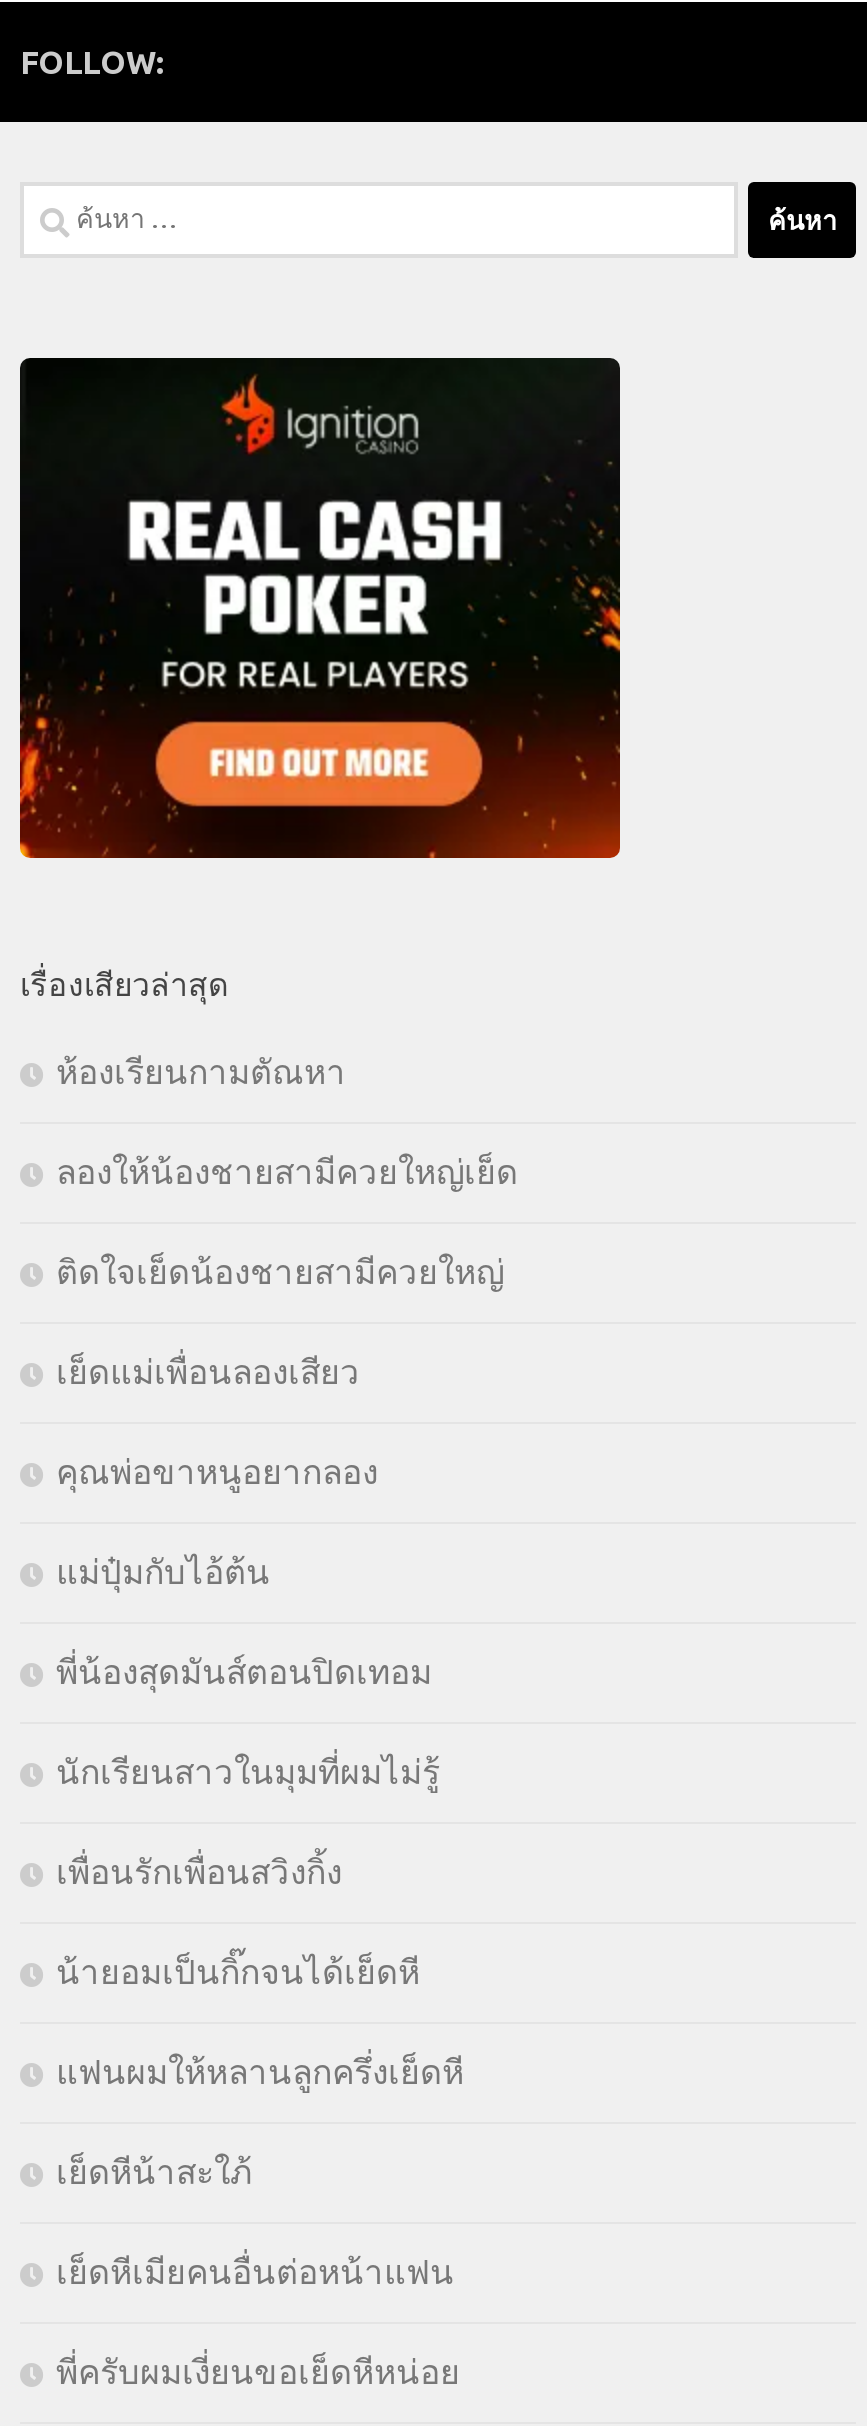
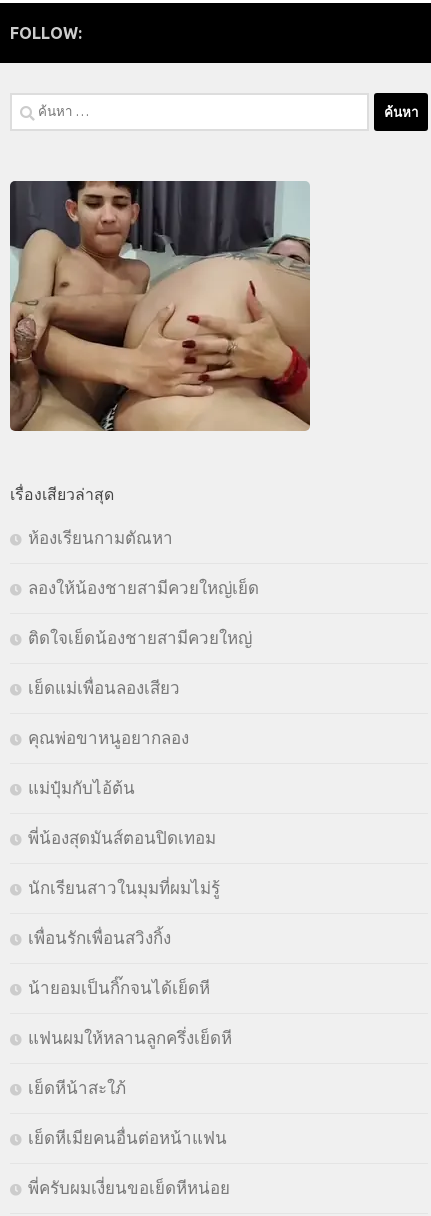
[18,356,622,860] [image] -> [9,180,311,432] [image]

